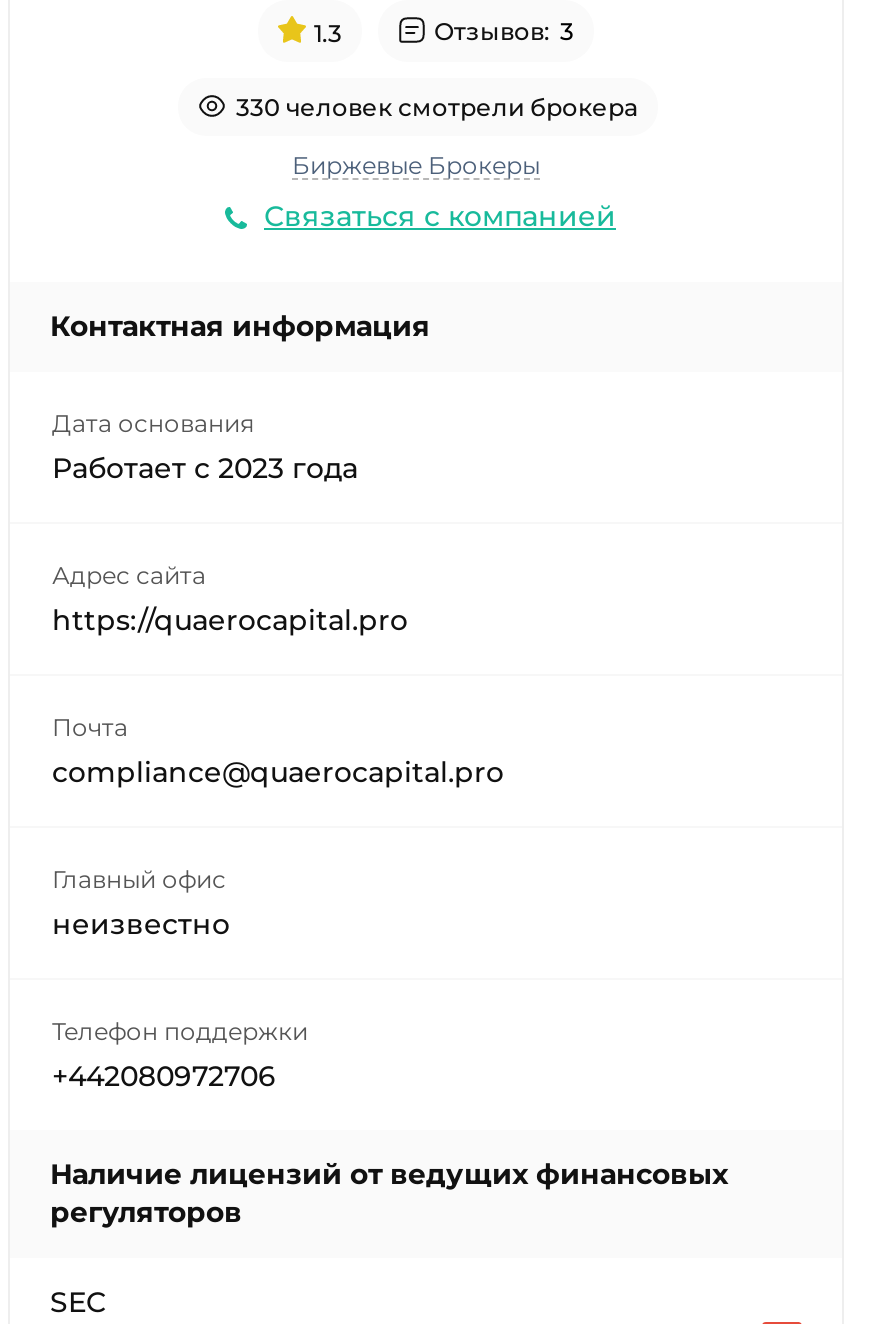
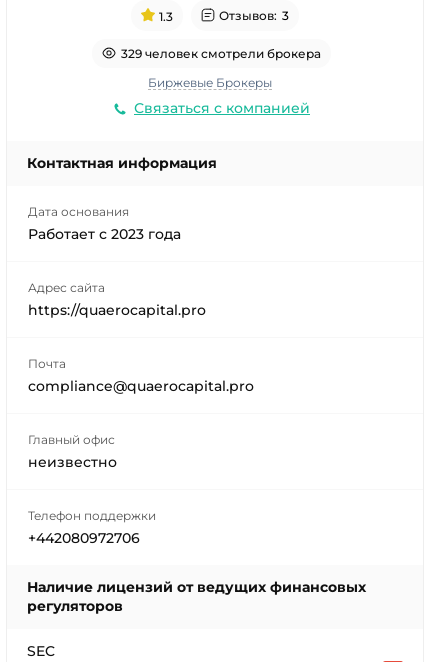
[236,91,638,121] 330 человек смотрели брокера -> [120,46,320,61] 329 человек смотрели брокера

